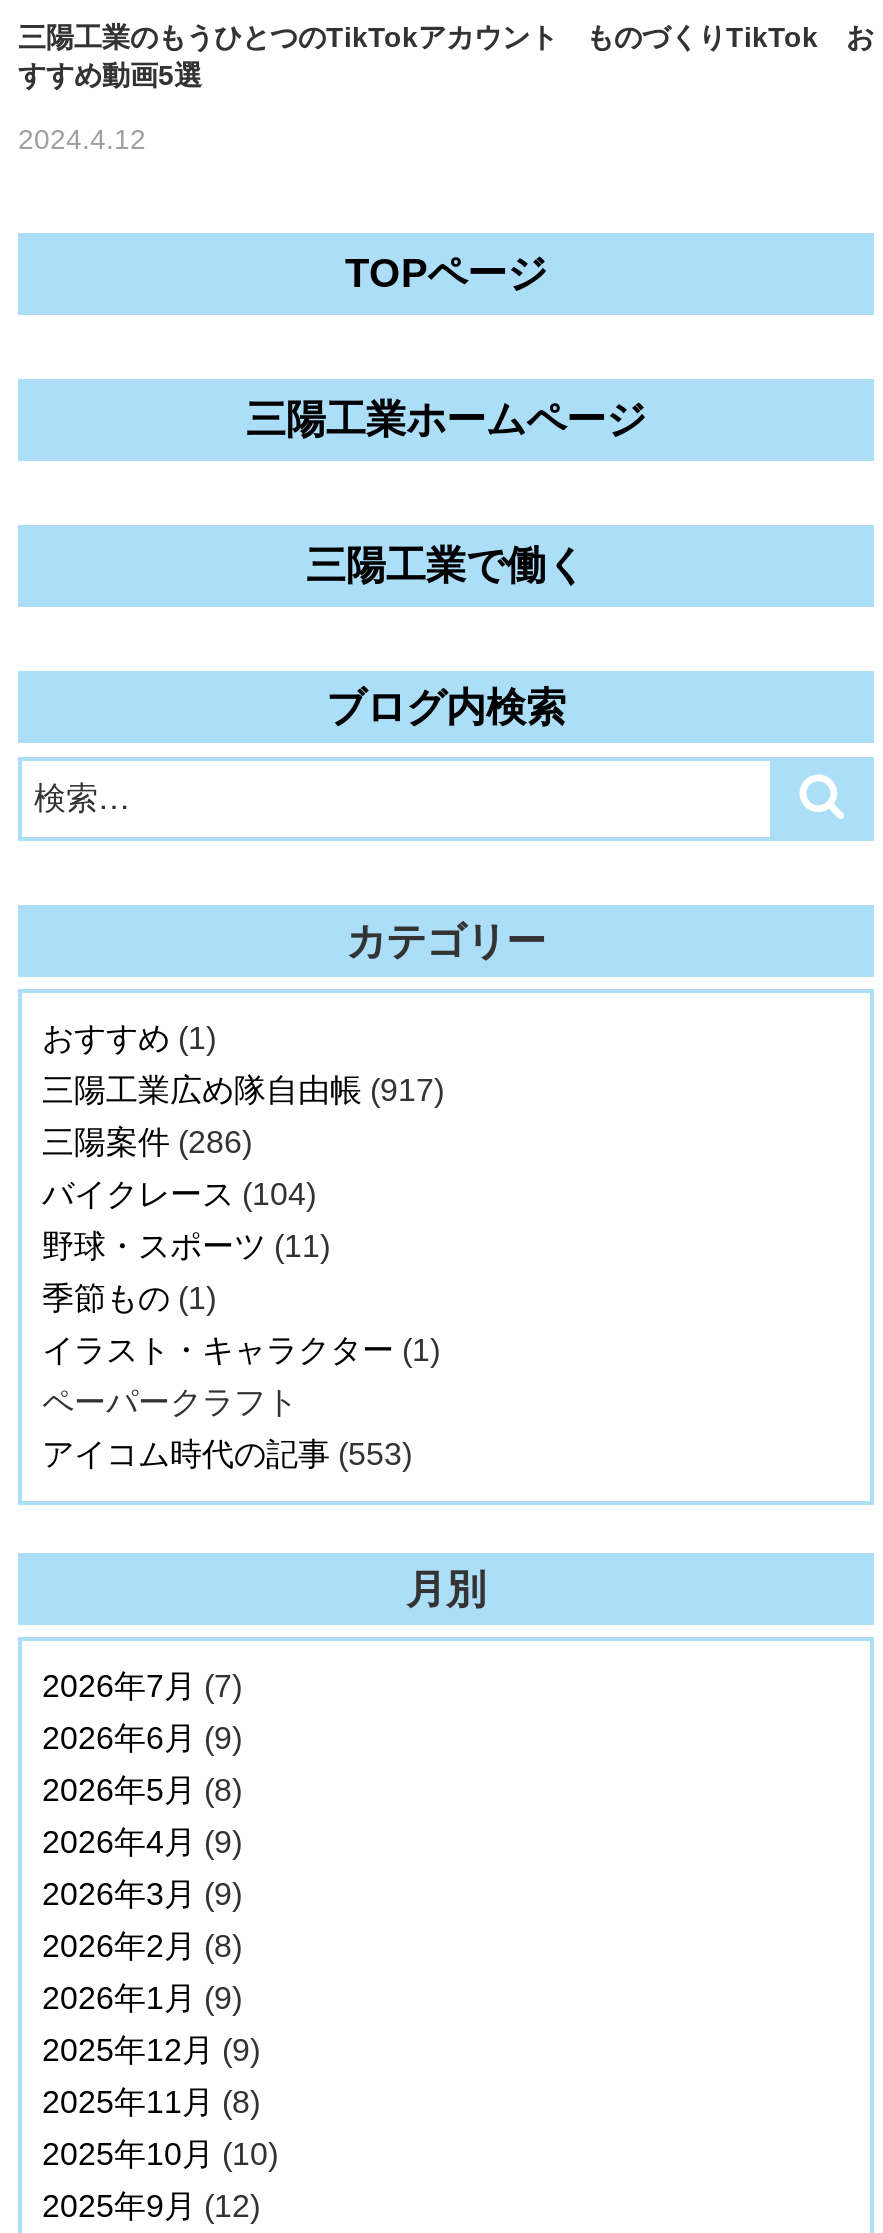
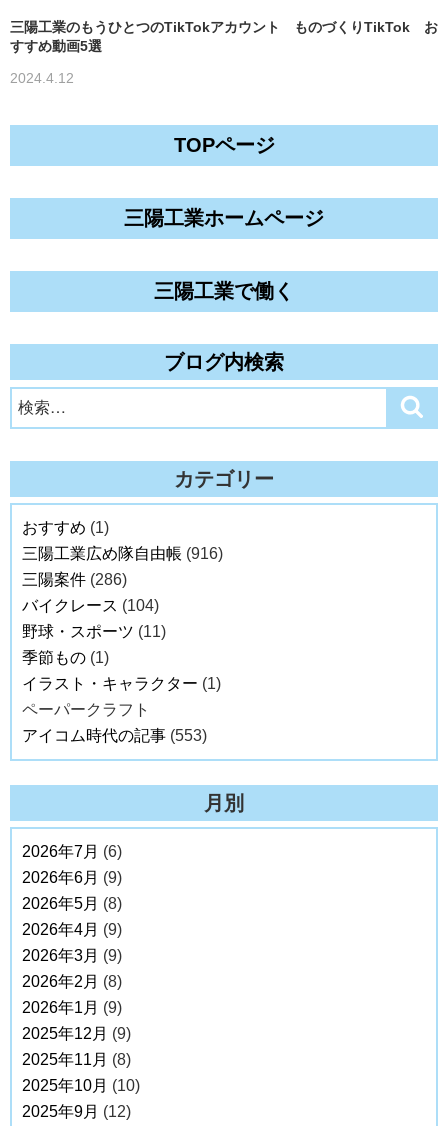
[42,1072,444,1106] 三陽工業広め隊自由帳(917) -> [22,545,223,562] 三陽工業広め隊自由帳(916)
[42,1668,242,1702] 2026年7月(7) -> [22,843,122,860] 2026年7月(6)

